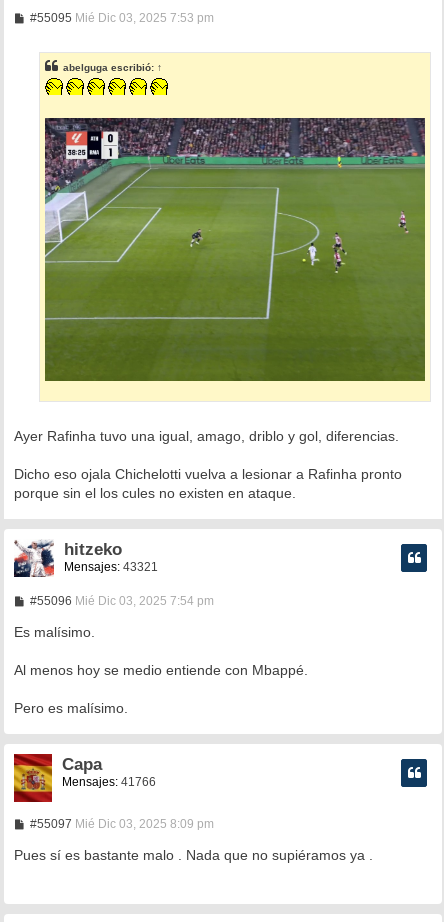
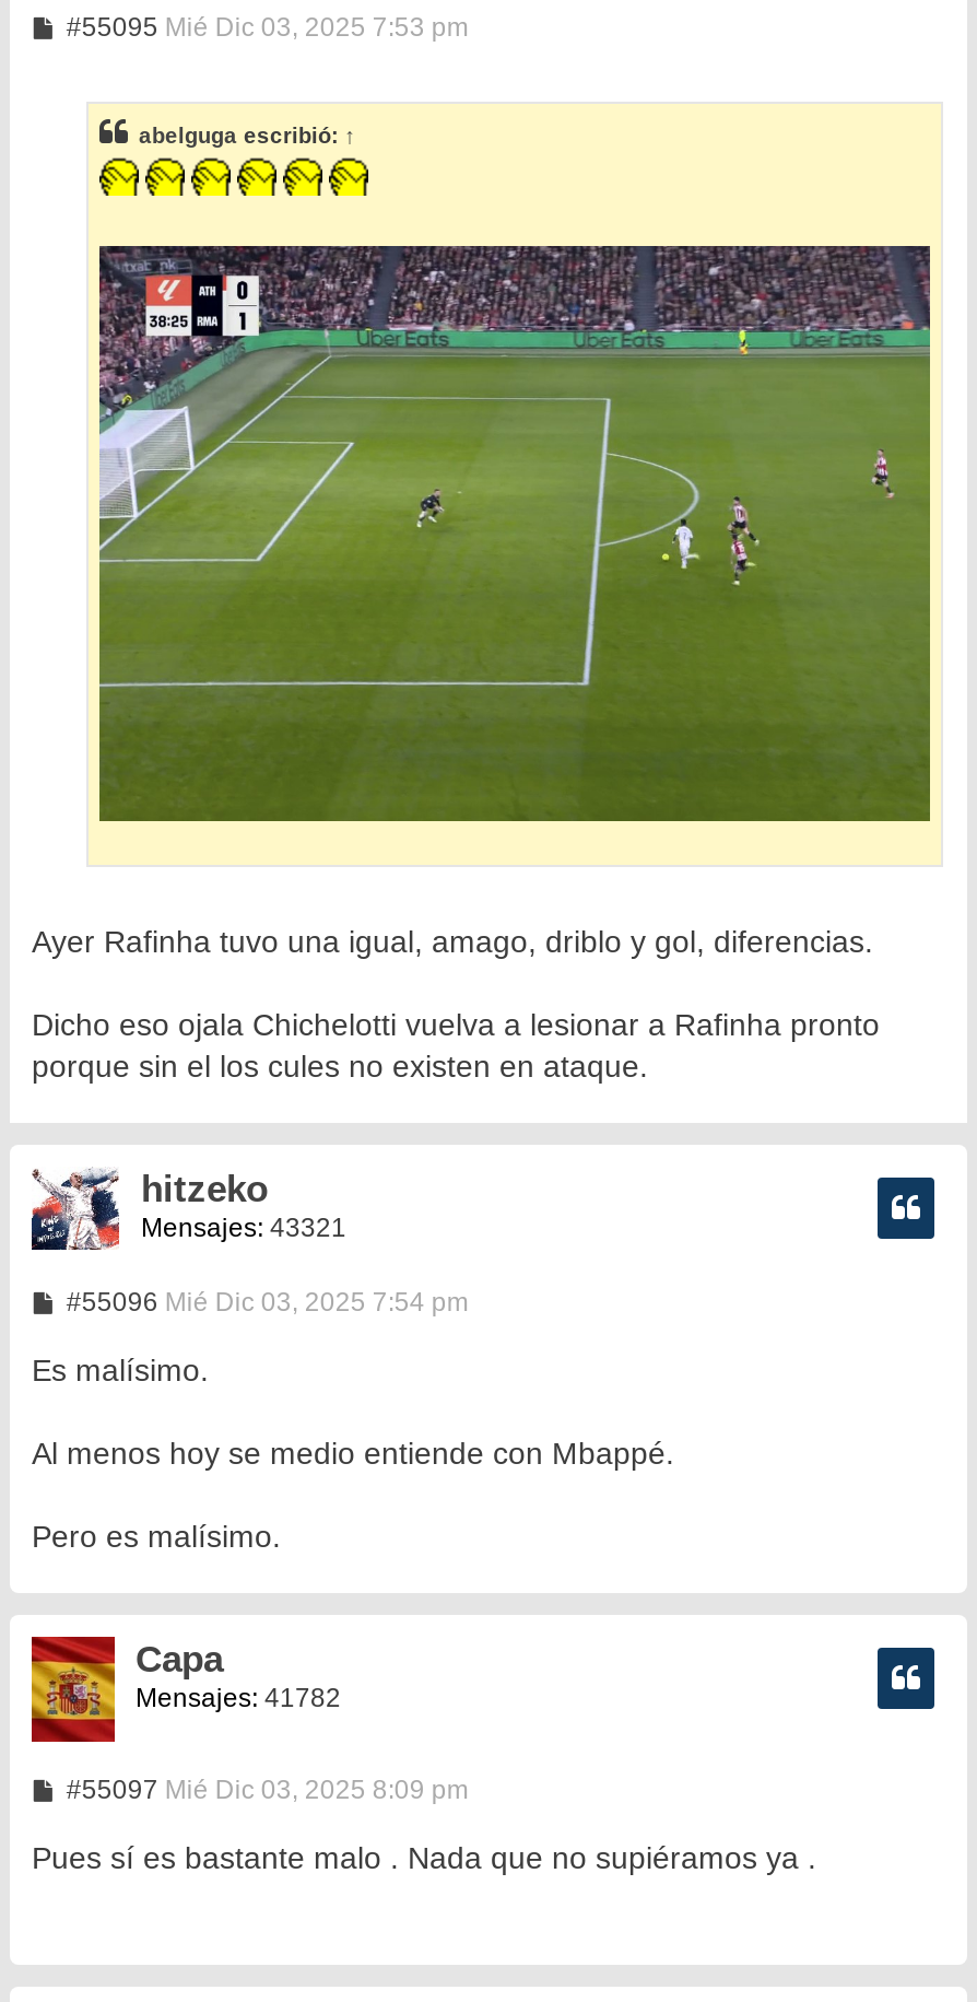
[61,775,155,789] Mensajes: 41766 -> [136,1683,341,1713] Mensajes: 41782

